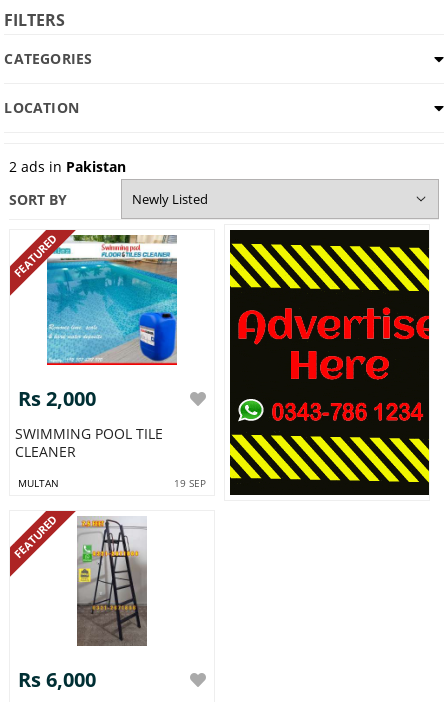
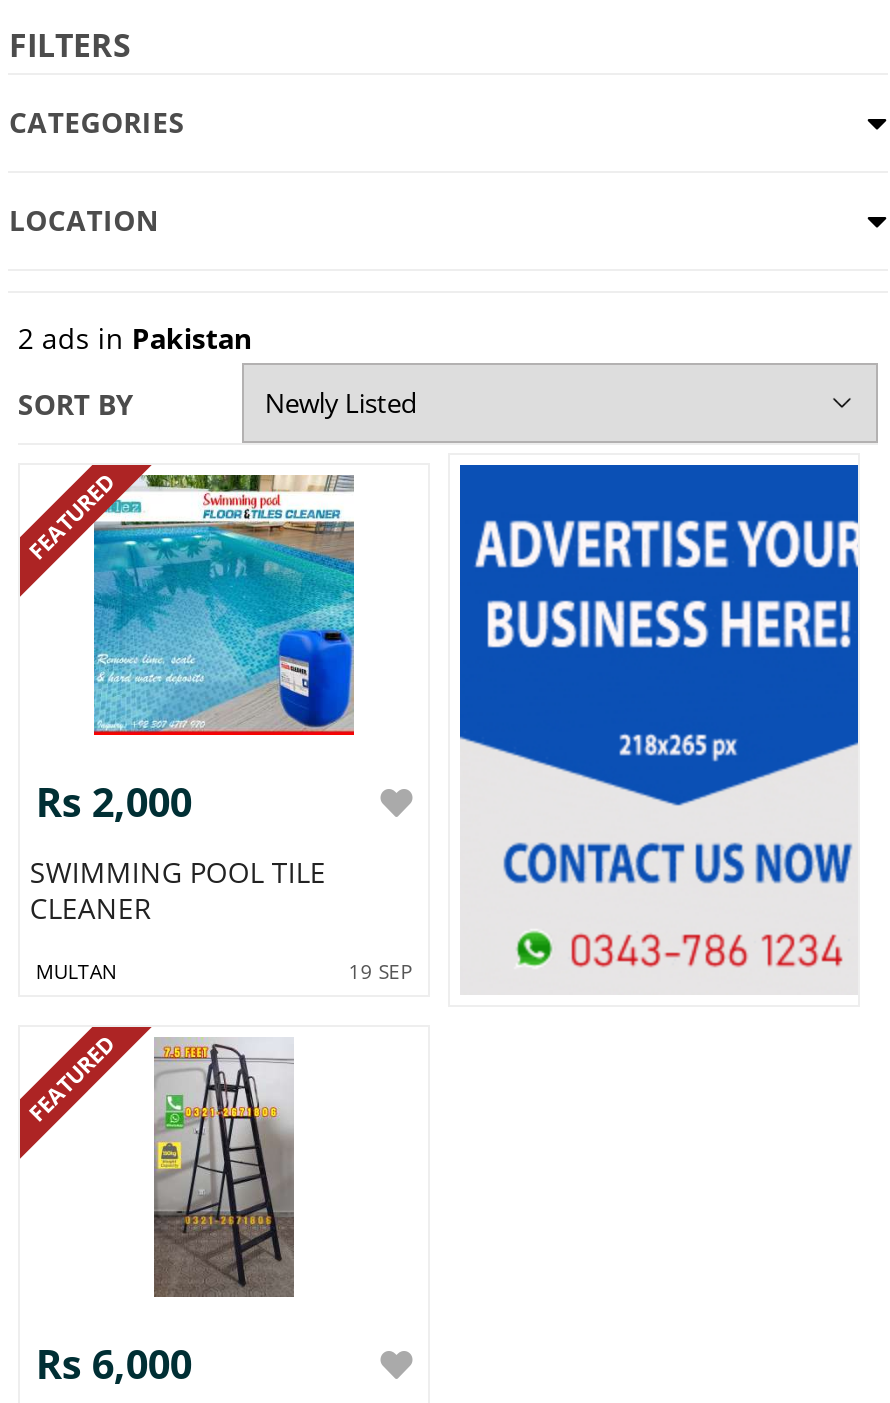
[229,229,430,496] [image] -> [458,463,860,995] [image]

